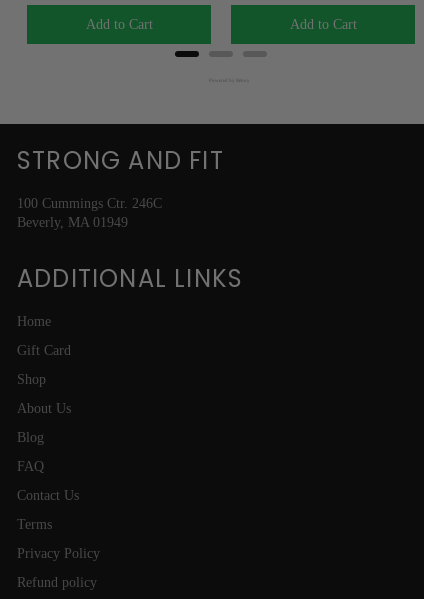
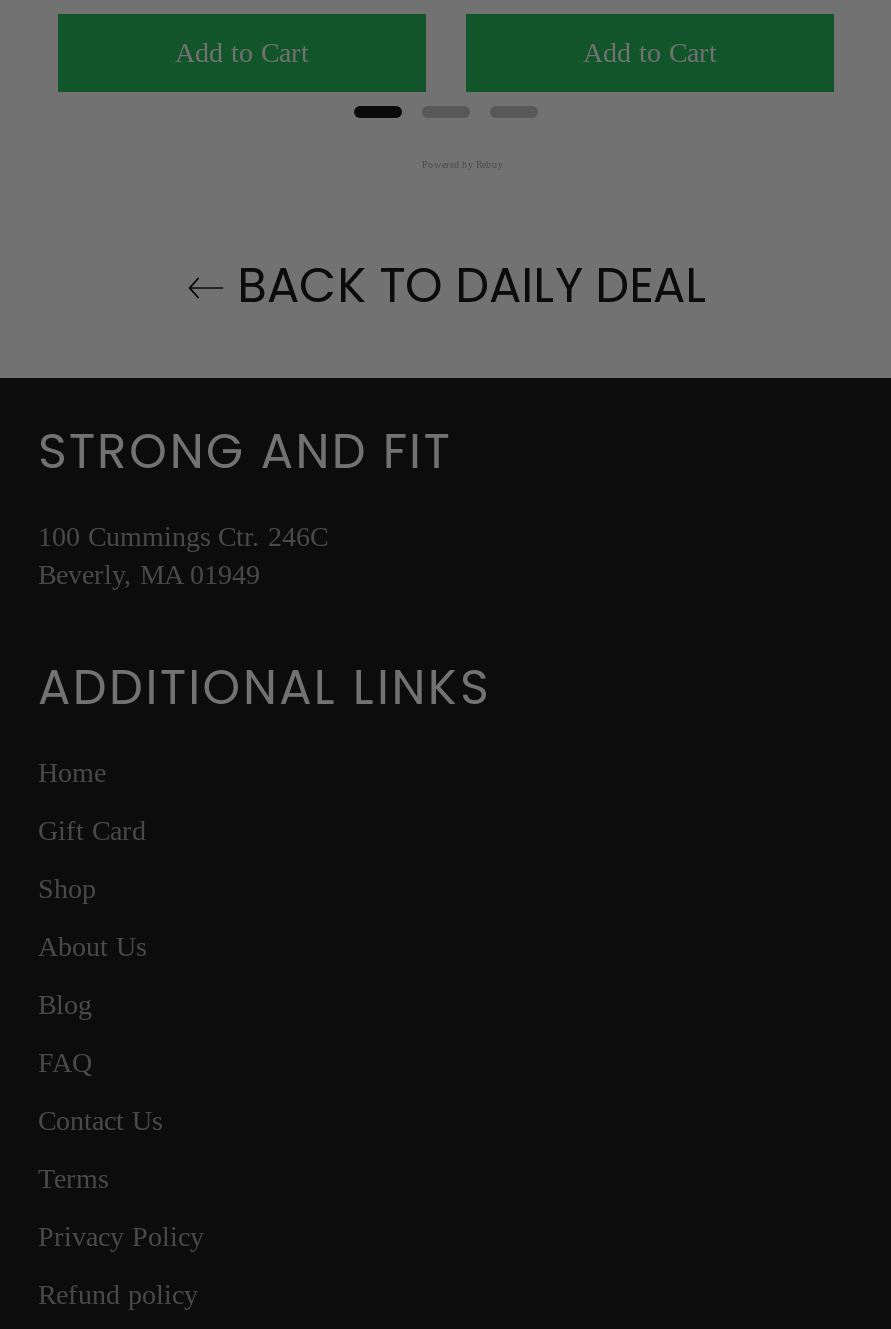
none -> [225,251,707,317] BACK TO DAILY DEAL

